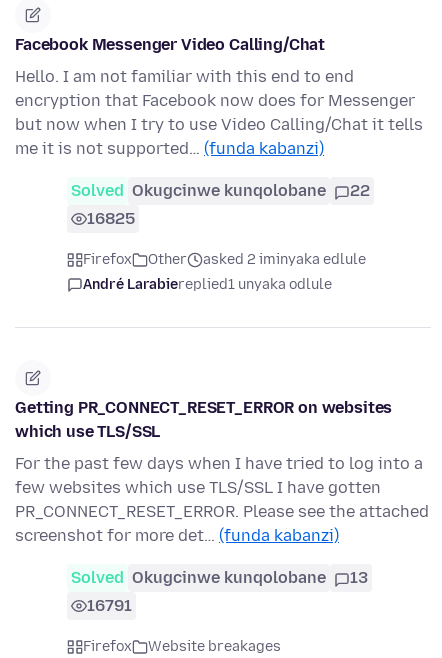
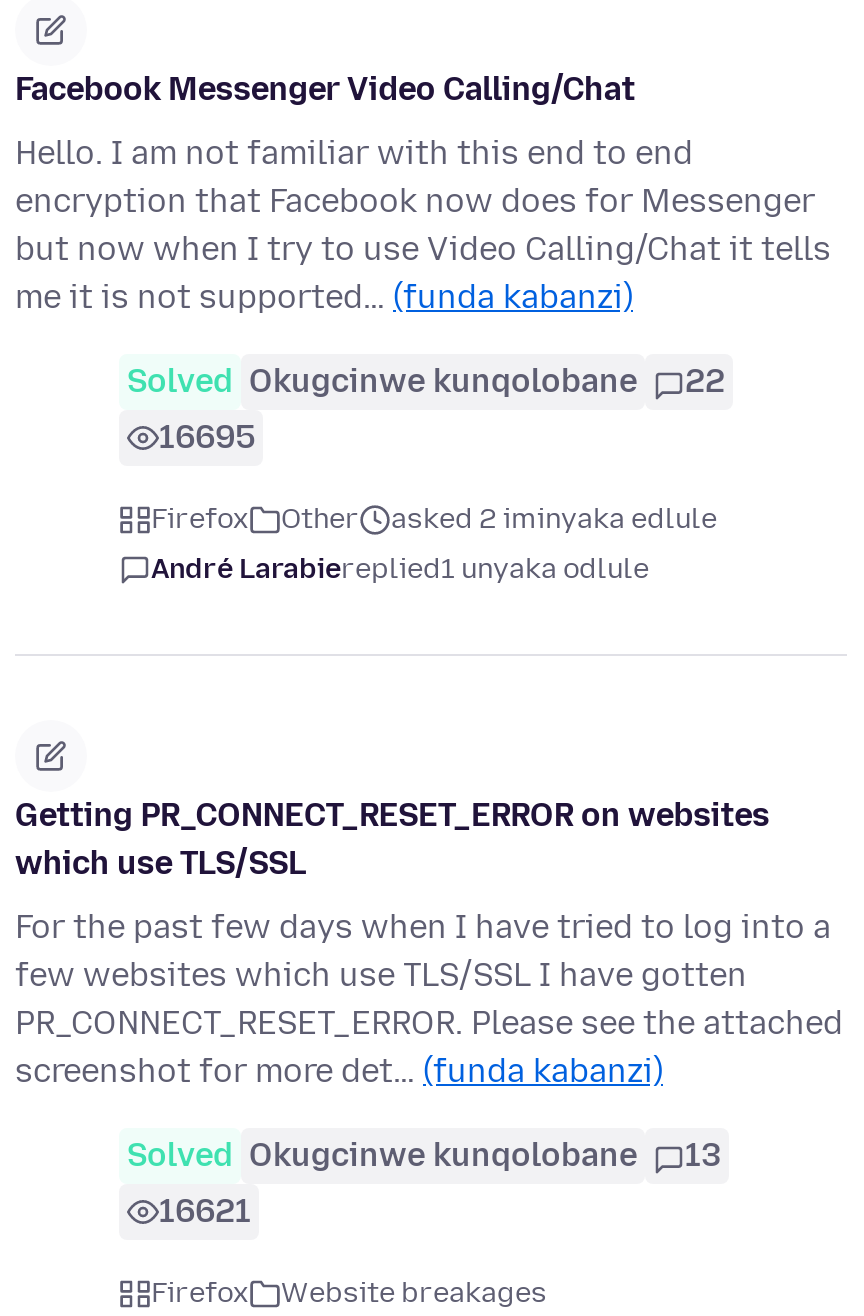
[87,209,135,228] 16825 -> [159,419,255,457] 16695
[87,596,132,615] 16791 -> [159,1193,251,1231] 16621

